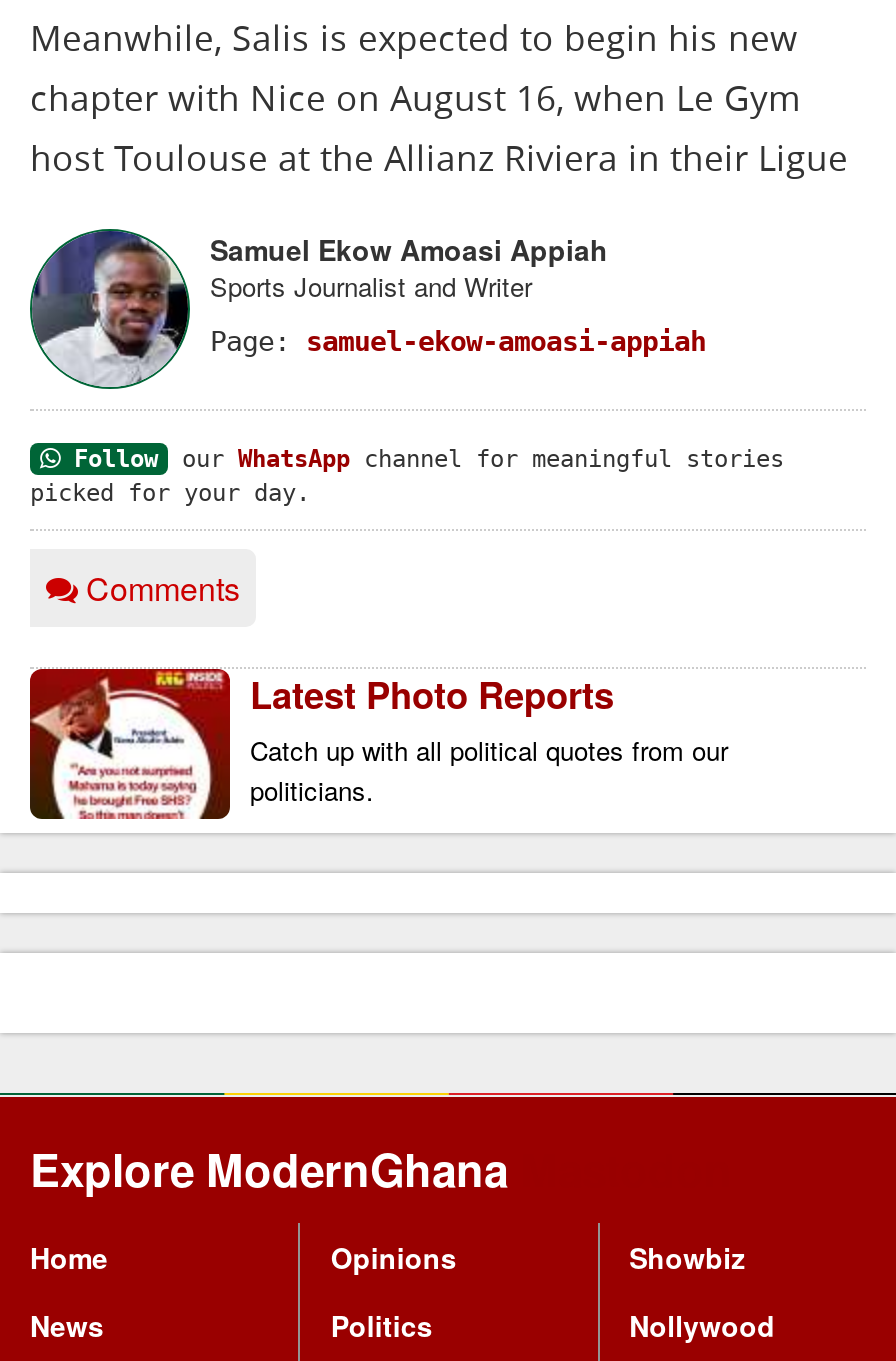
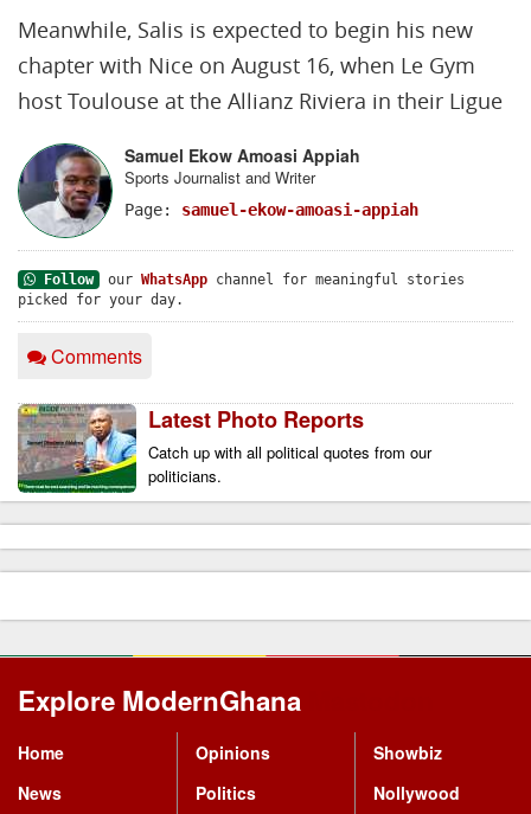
[28,667,232,821] [image] -> [17,403,137,494] [image]

